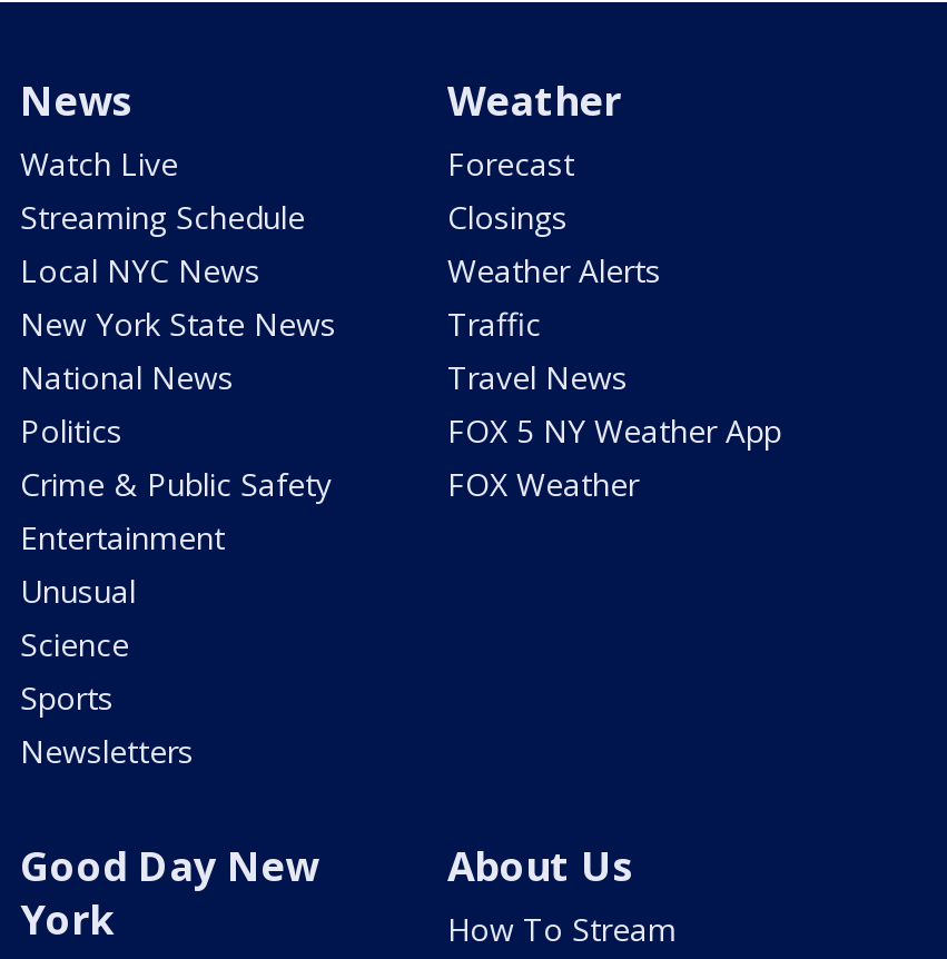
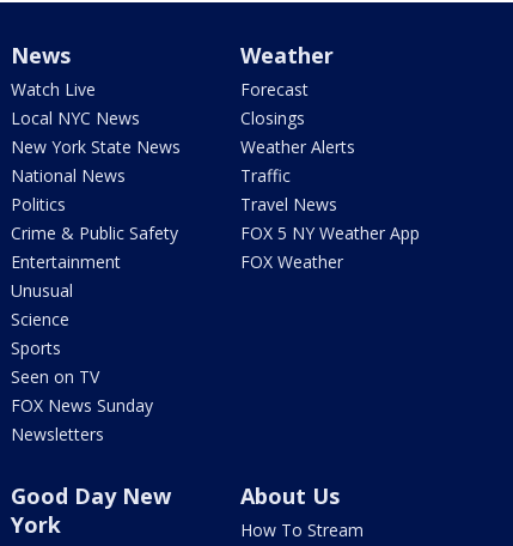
[20,197,305,239] Streaming Schedule -> none
moved [20,250,336,720] -> [11,107,181,360]: Local NYC News | New York State News | National News | ... | Science | Sports
none -> [11,366,153,417] Seen on TV | FOX News Sunday

